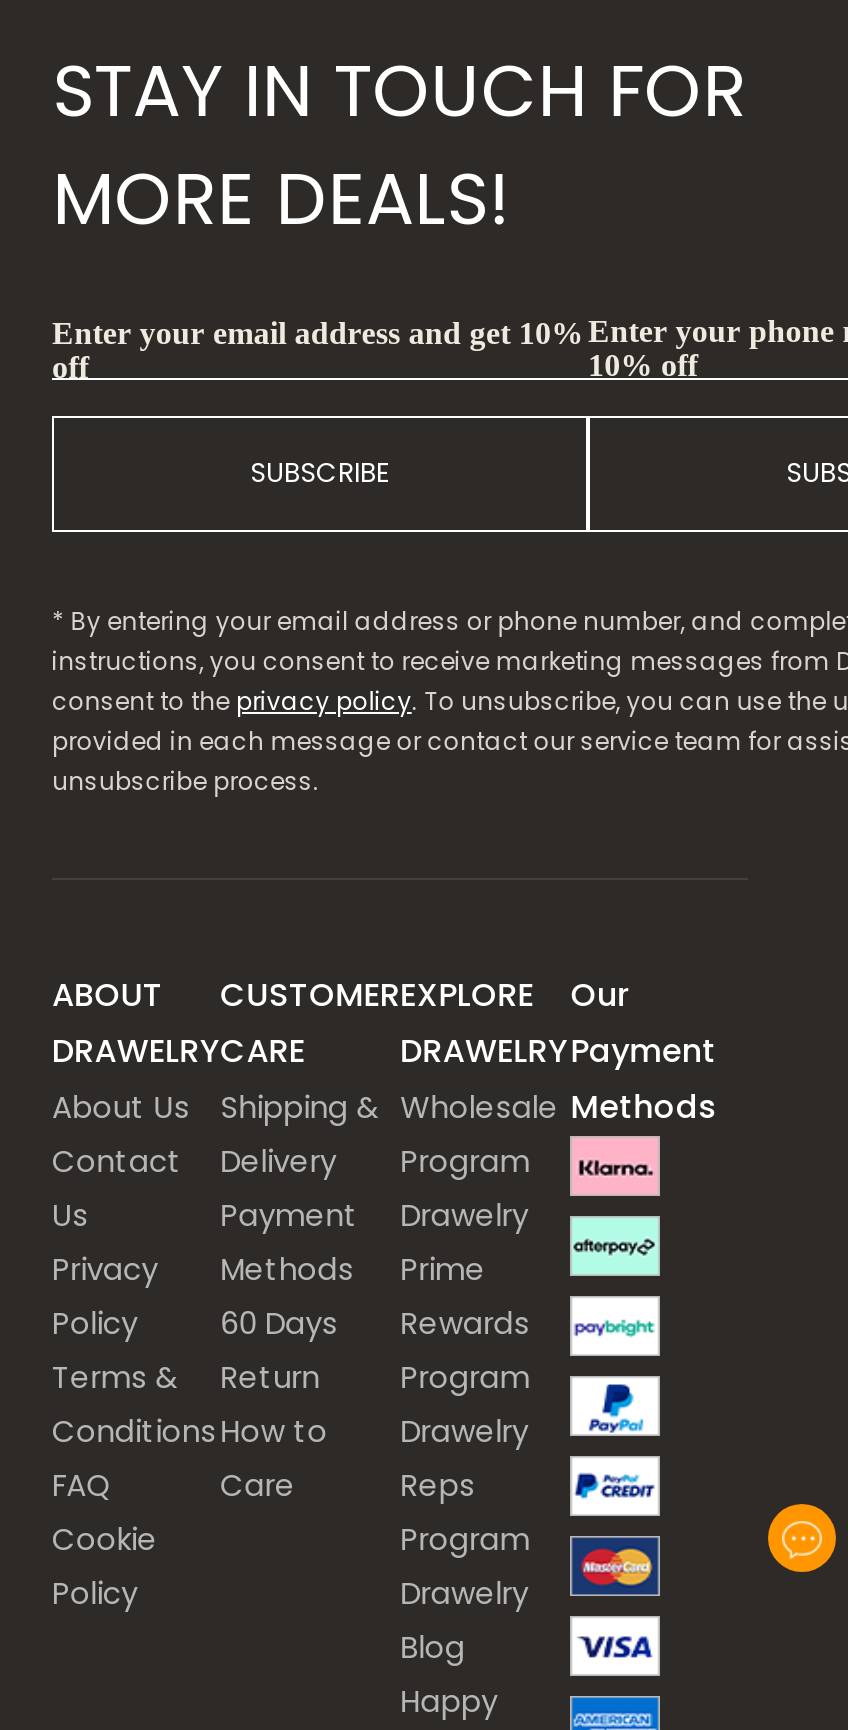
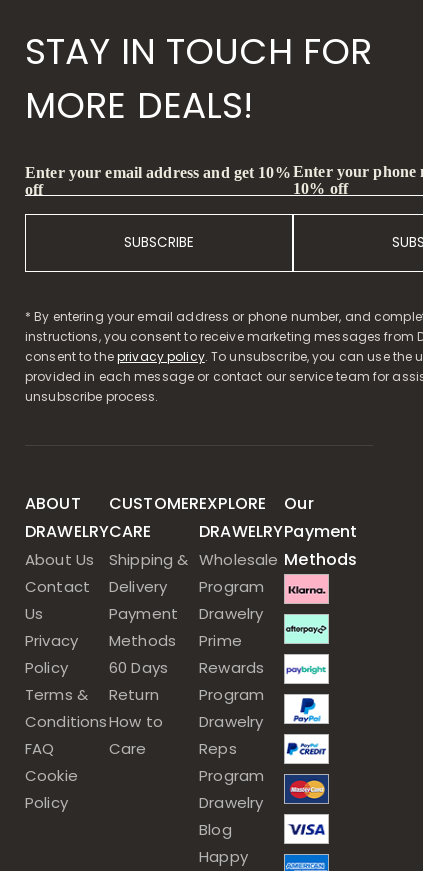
[766,1502,838,1574] [image] -> none

